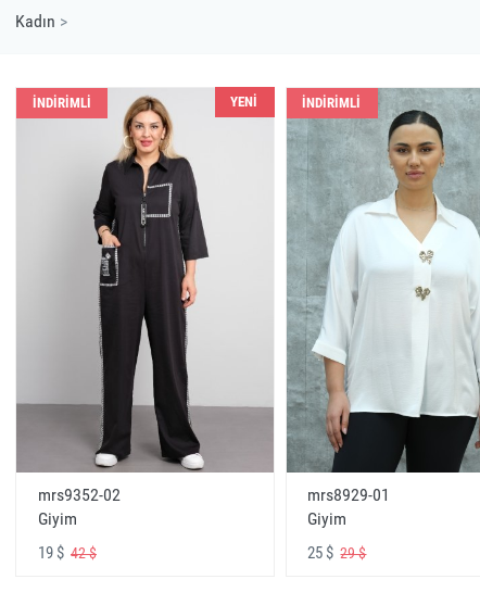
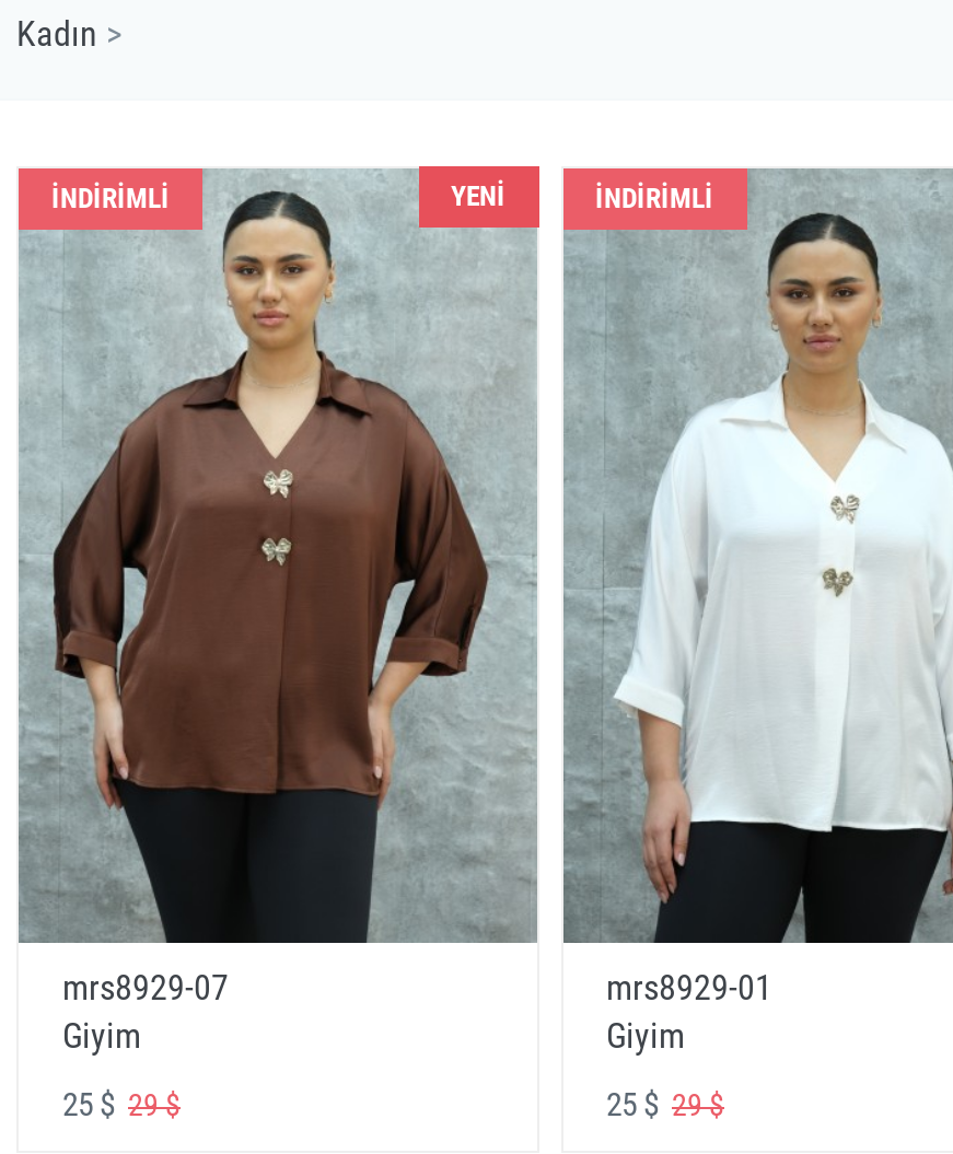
[17,89,273,506] [image] | mrs9352-02 -> [19,168,537,1009] [image] | mrs8929-07
[38,544,97,563] 19 $42 $ -> [62,1086,181,1125] 25 $29 $

